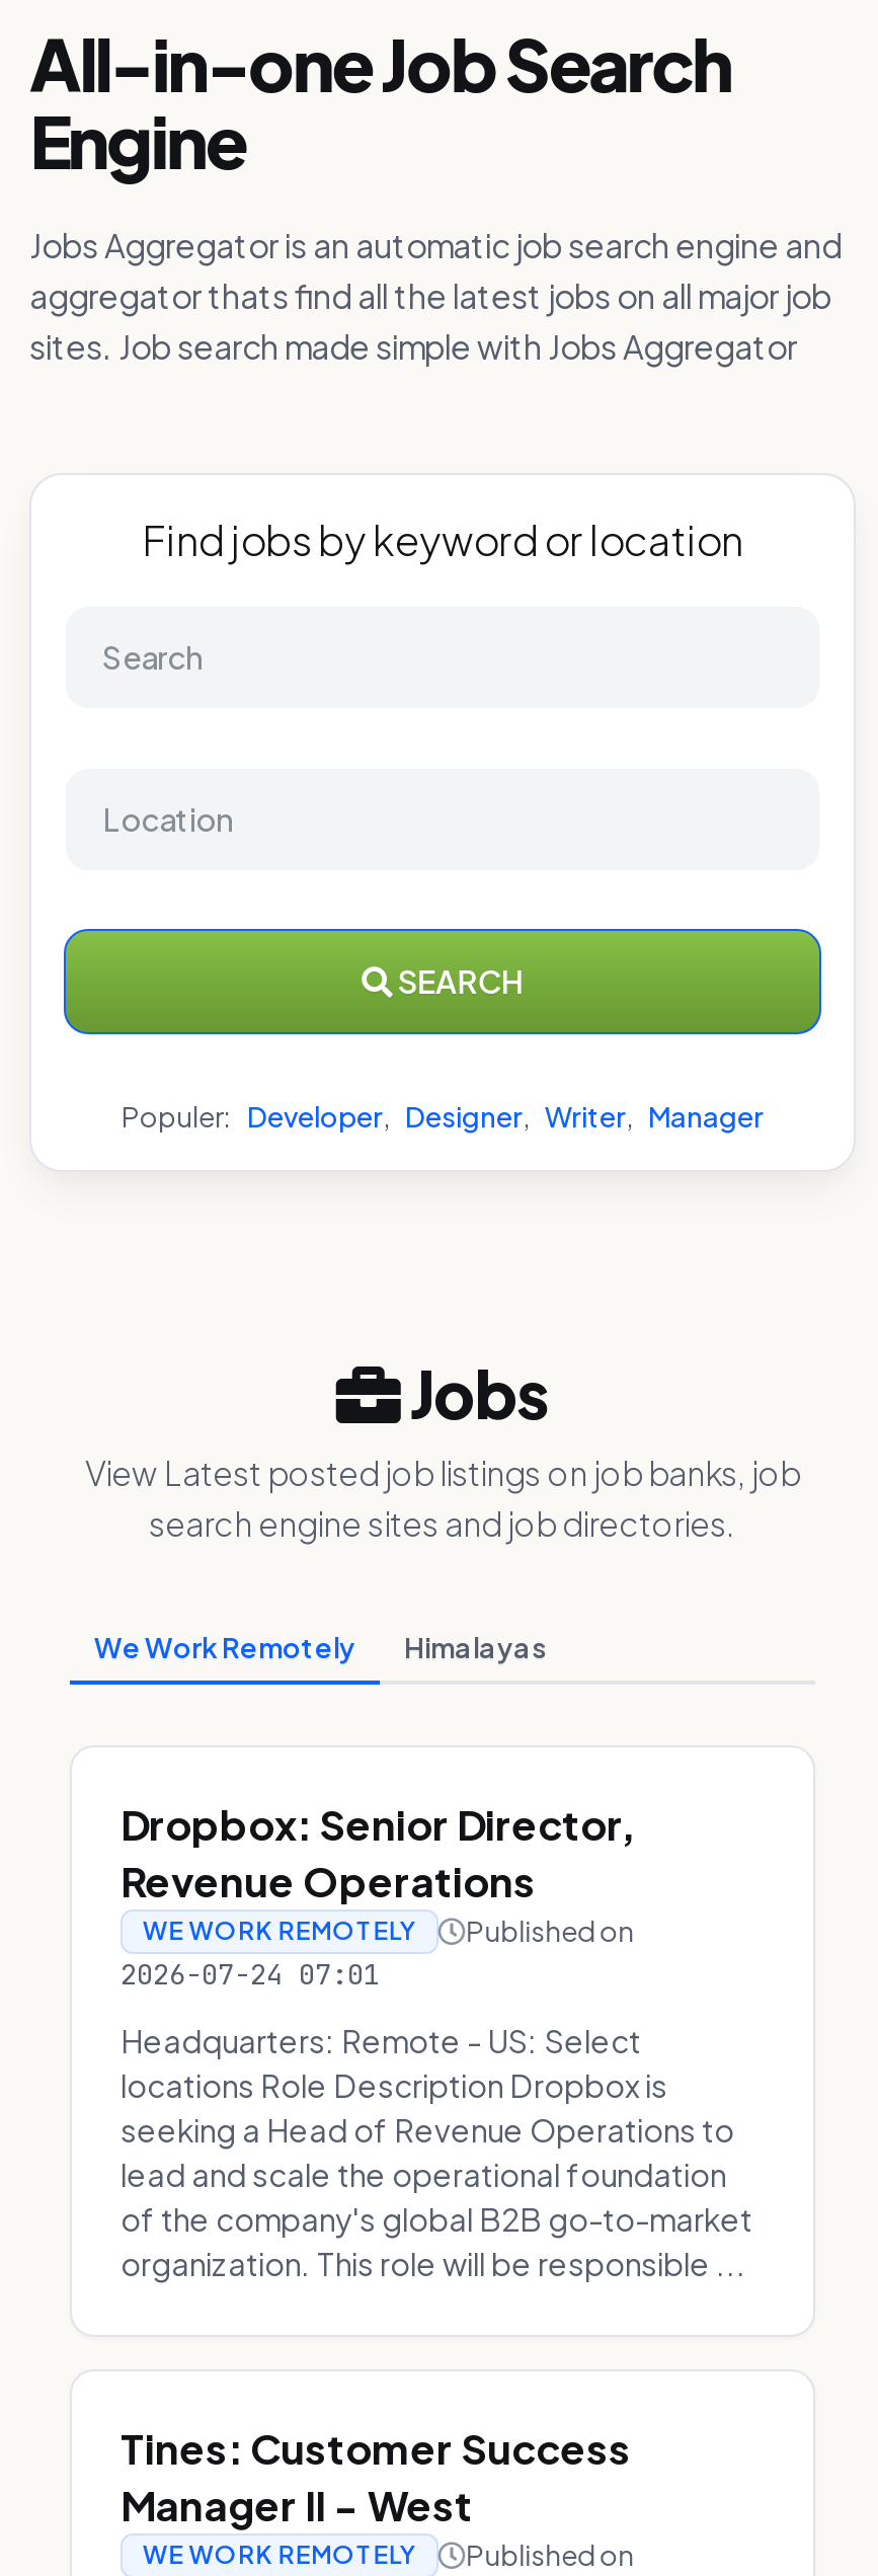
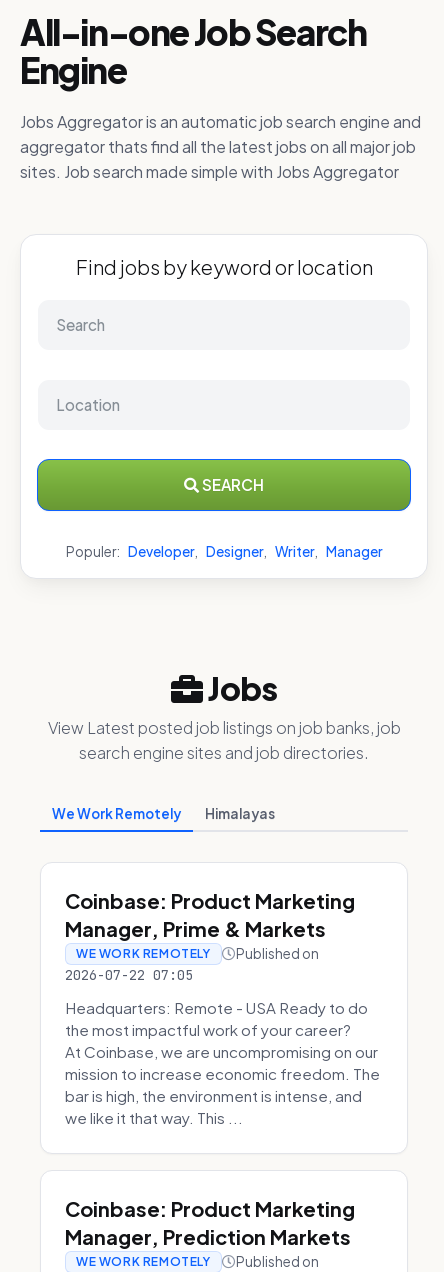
[121,1798,637,1905] Dropbox: Senior Director, | Revenue Operations -> [65,888,355,941] Coinbase: Product Marketing | Manager, Prime & Markets
[121,1956,380,1993] 2026-07-24 07:01 -> [65,966,193,984] 2026-07-22 07:05
[121,2021,752,2282] Headquarters: Remote - US: Select | locations Role Description Dropbox is | seeking a Head of Revenue Operations to | lead and scale the operational foundation | of the company's global B2B go-to-market | organization. This role will be responsible ... -> [65,998,380,1127] Headquarters: Remote - USA Ready to do | the most impactful work of your career? | At Coinbase, we are uncompromising on our | mission to increase economic freedom. The | bar is high, the environment is intense, and | we like it that way. This ...
[121,2422,631,2529] Tines: Customer Success | Manager II - West -> [65,1196,355,1249] Coinbase: Product Marketing | Manager, Prediction Markets

